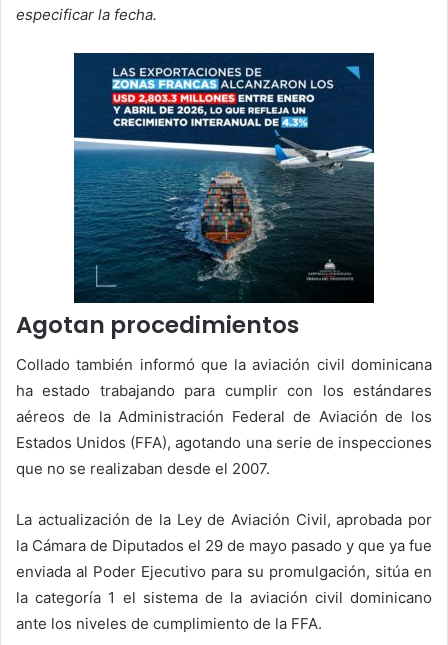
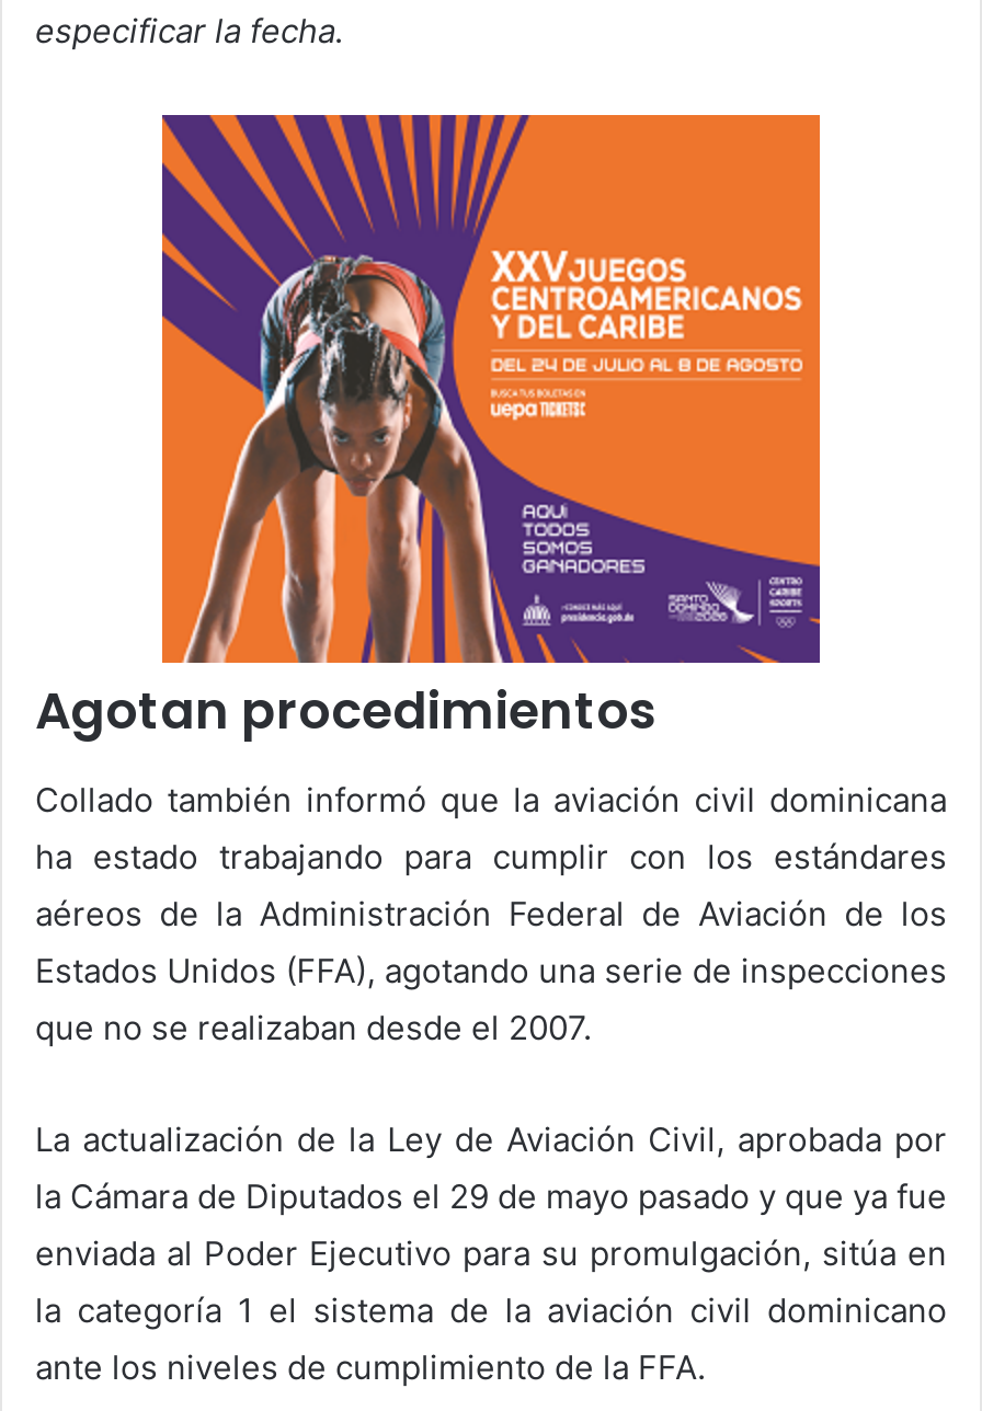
[73,52,375,304] [image] -> [160,112,822,666] [image]

